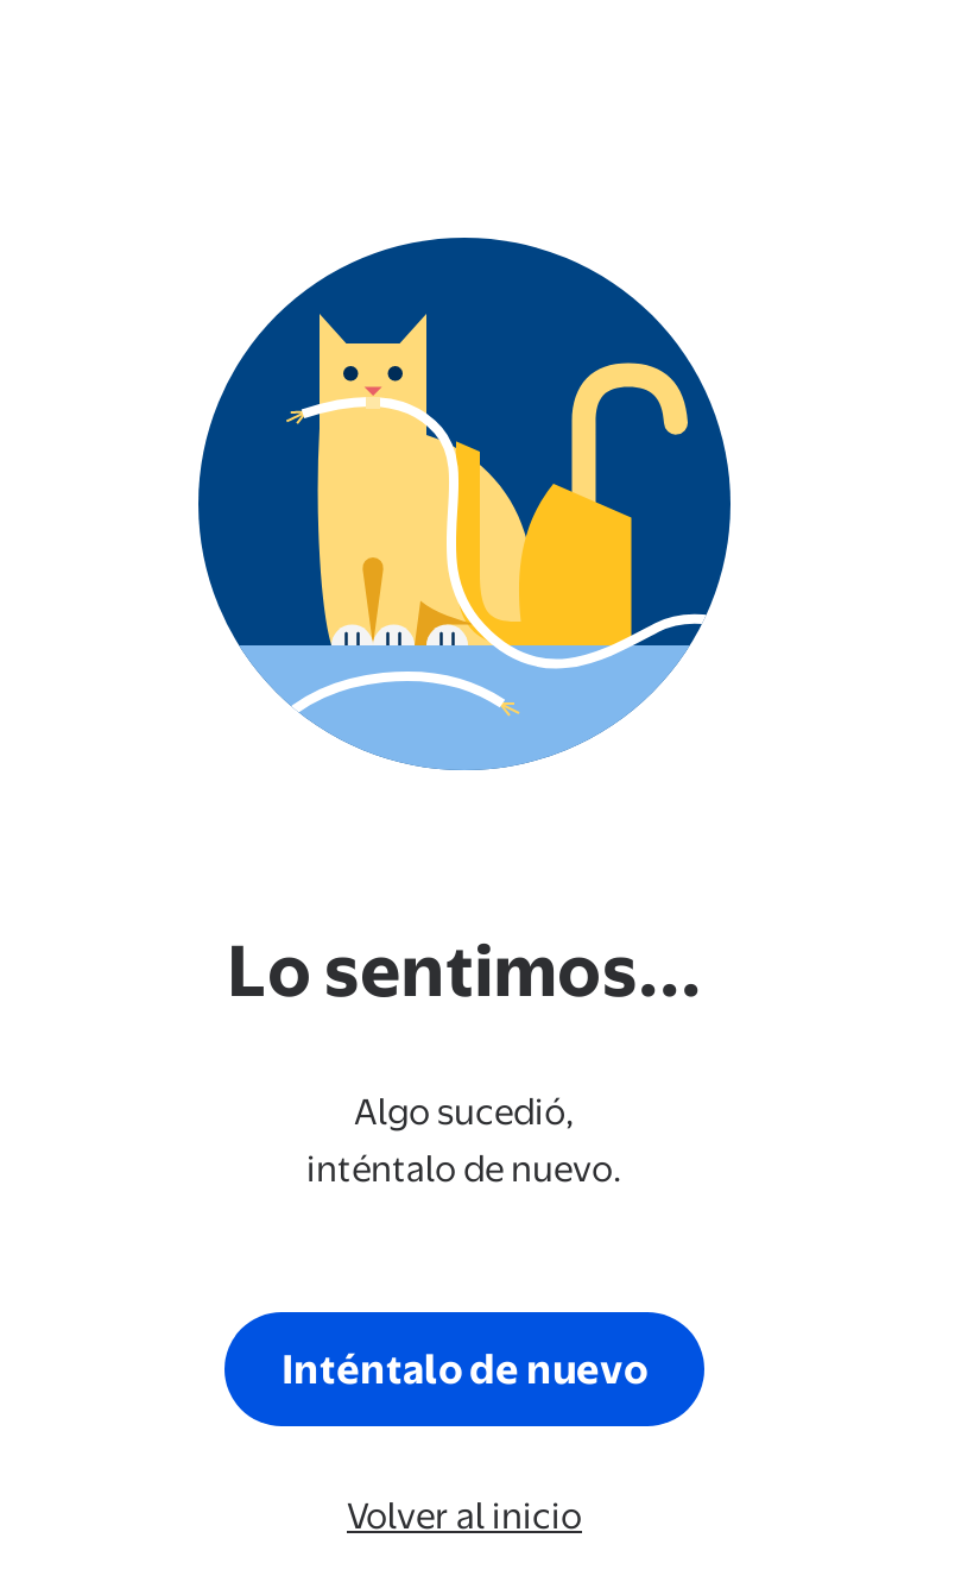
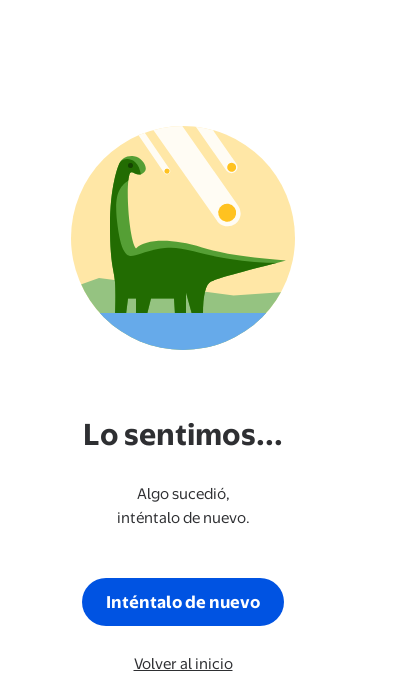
[196,235,733,718] [image] -> [71,126,295,327] [image]

